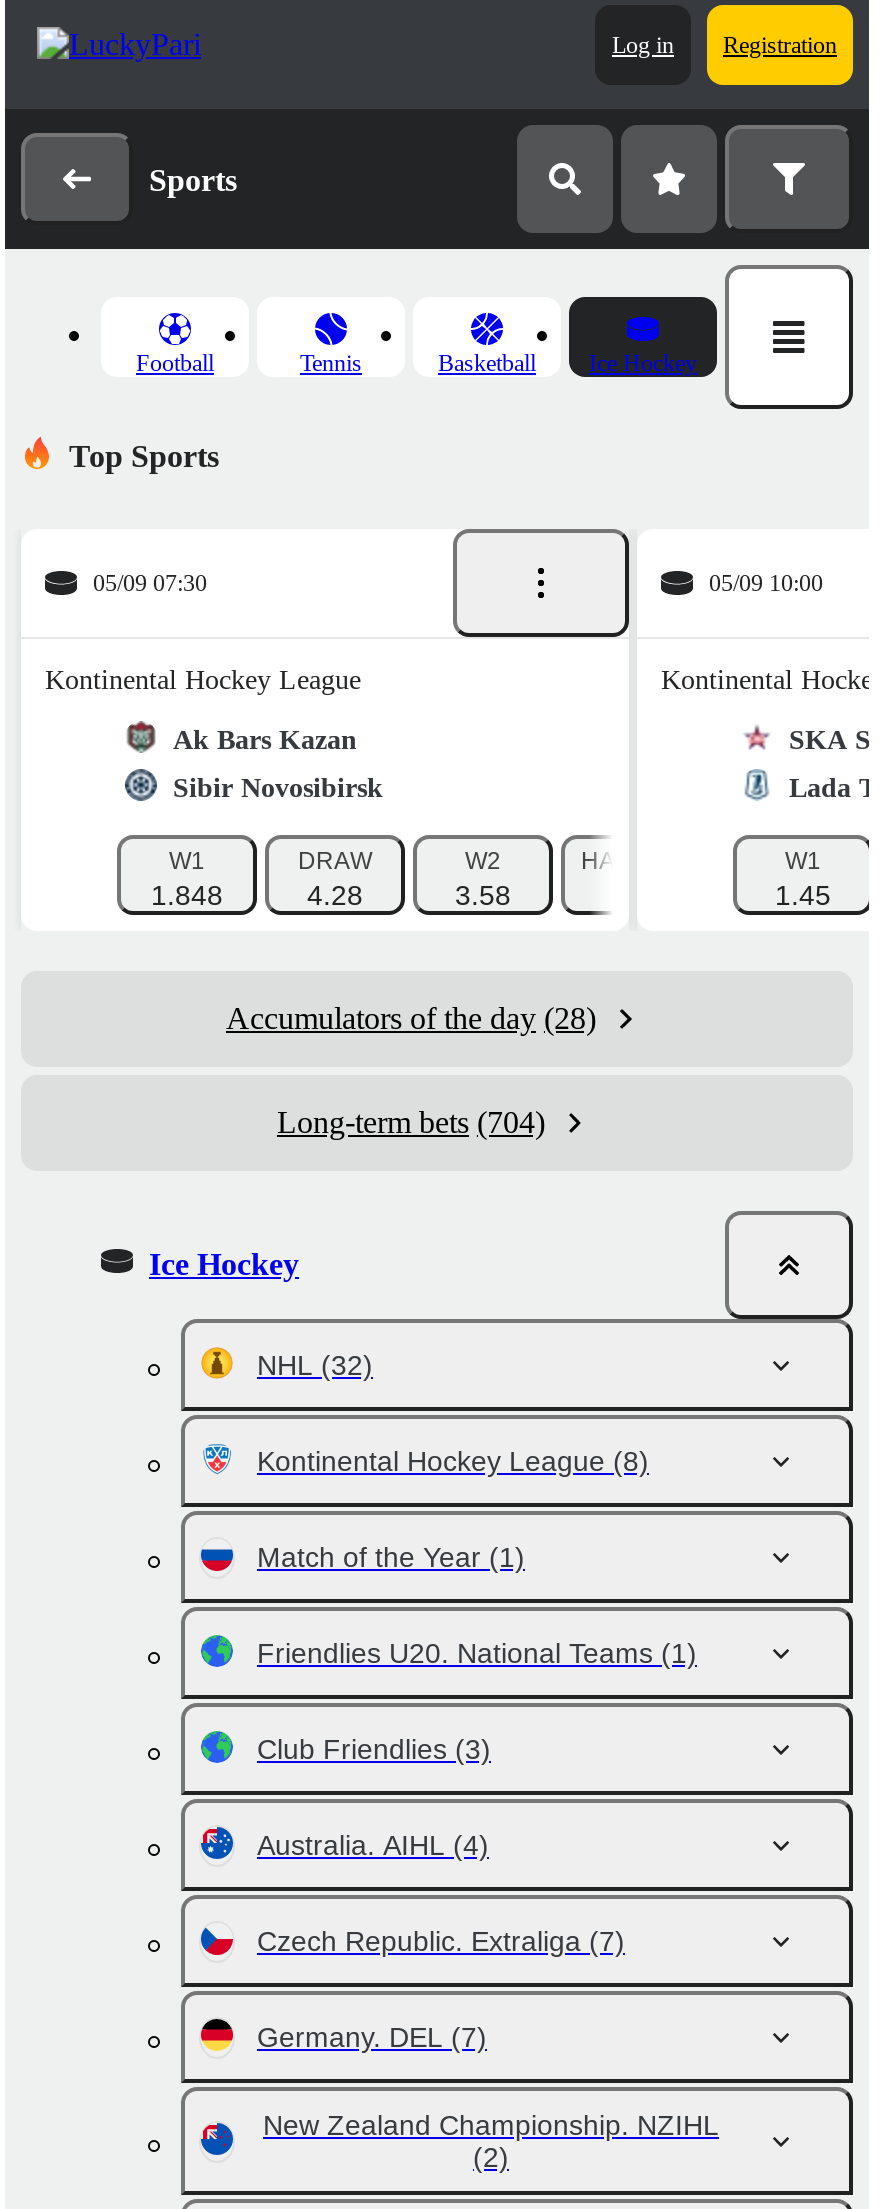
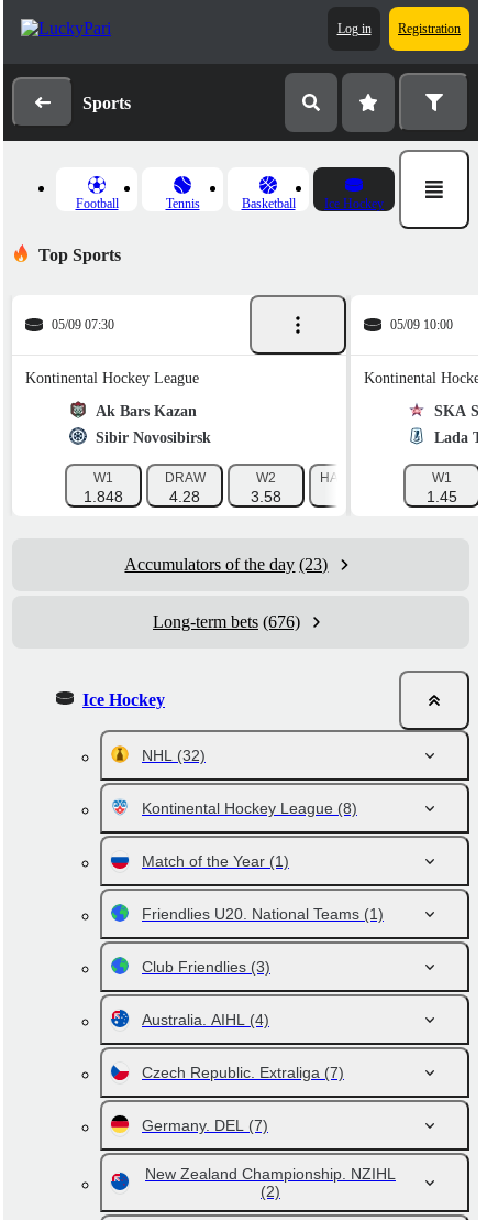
[226,1001,596,1035] Accumulators of the day (28) -> [125,555,328,574] Accumulators of the day (23)
[277,1105,545,1139] Long-term bets (704) -> [153,612,300,631] Long-term bets (676)

